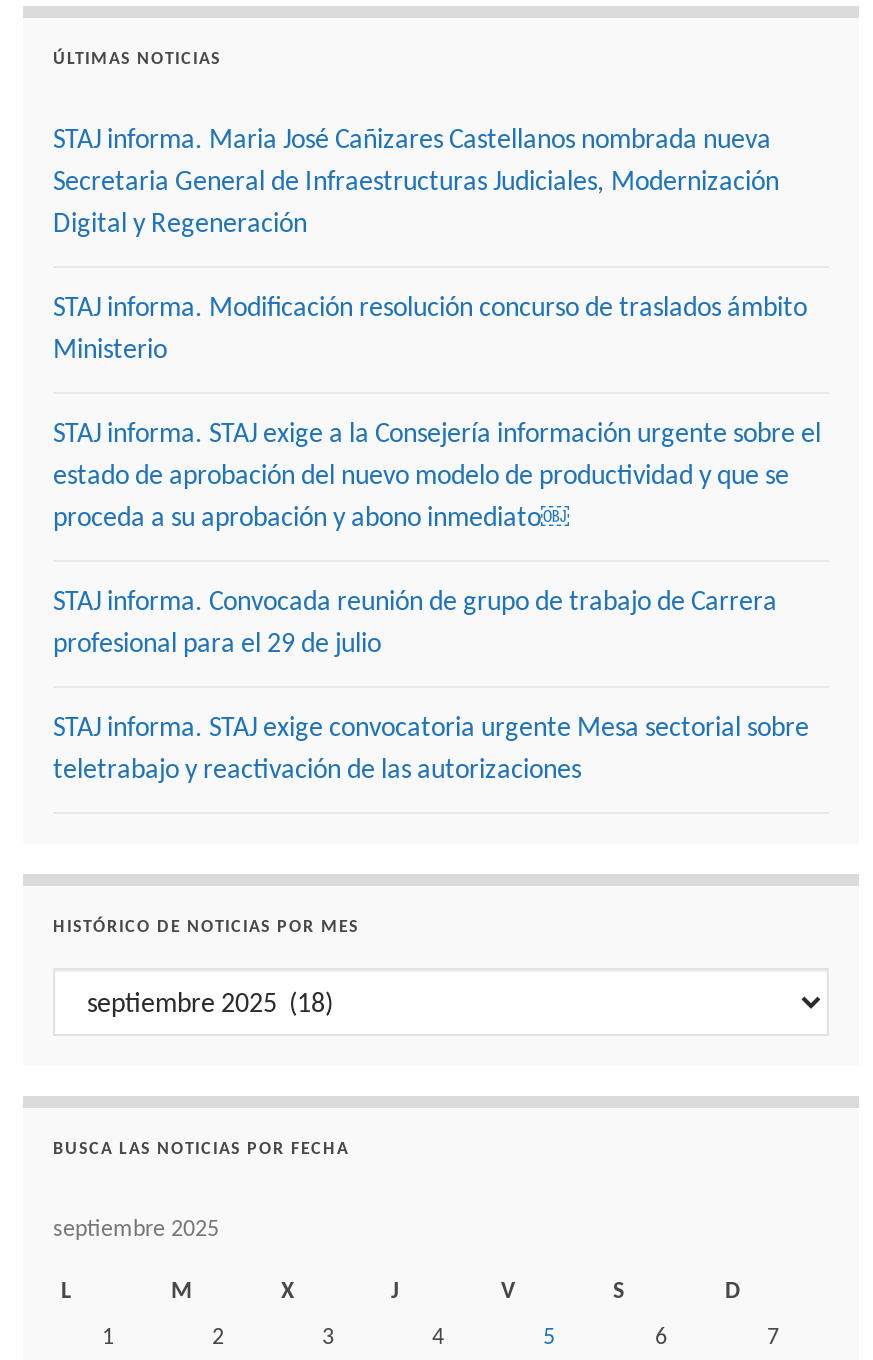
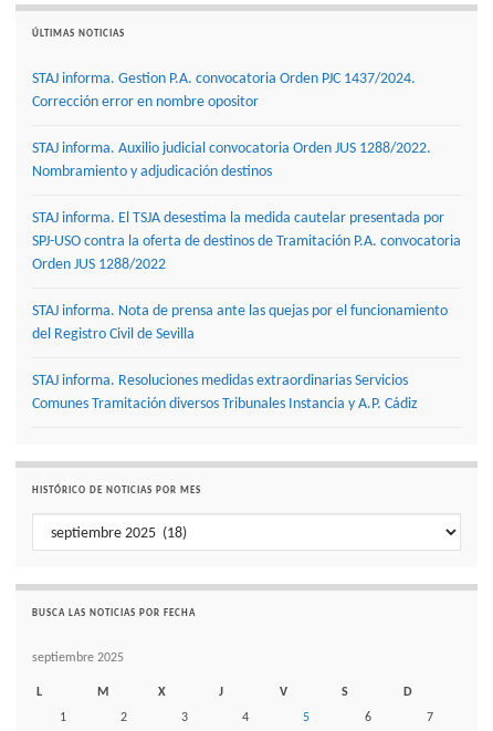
[53,126,779,240] STAJ informa. Maria José Cañizares Castellanos nombrada nueva | Secretaria General de Infraestructuras Judiciales, Modernización | Digital y Regeneración -> [32,71,416,111] STAJ informa. Gestion P.A. convocatoria Orden PJC 1437/2024. | Corrección error en nombre opositor
[53,294,807,366] STAJ informa. Modificación resolución concurso de traslados ámbito | Ministerio -> [32,141,431,181] STAJ informa. Auxilio judicial convocatoria Orden JUS 1288/2022. | Nombramiento y adjudicación destinos
[53,420,821,534] STAJ informa. STAJ exige a la Consejería información urgente sobre el | estado de aprobación del nuevo modelo de productividad y que se | proceda a su aprobación y abono inmediato￼ -> [32,211,461,274] STAJ informa. El TSJA desestima la medida cautelar presentada por | SPJ-USO contra la oferta de destinos de Tramitación P.A. convocatoria | Orden JUS 1288/2022
[53,588,777,660] STAJ informa. Convocada reunión de grupo de trabajo de Carrera | profesional para el 29 de julio -> [32,304,448,343] STAJ informa. Nota de prensa ante las quejas por el funcionamiento | del Registro Civil de Sevilla
[53,714,809,786] STAJ informa. STAJ exige convocatoria urgente Mesa sectorial sobre | teletrabajo y reactivación de las autorizaciones -> [32,373,418,413] STAJ informa. Resoluciones medidas extraordinarias Servicios | Comunes Tramitación diversos Tribunales Instancia y A.P. Cádiz

